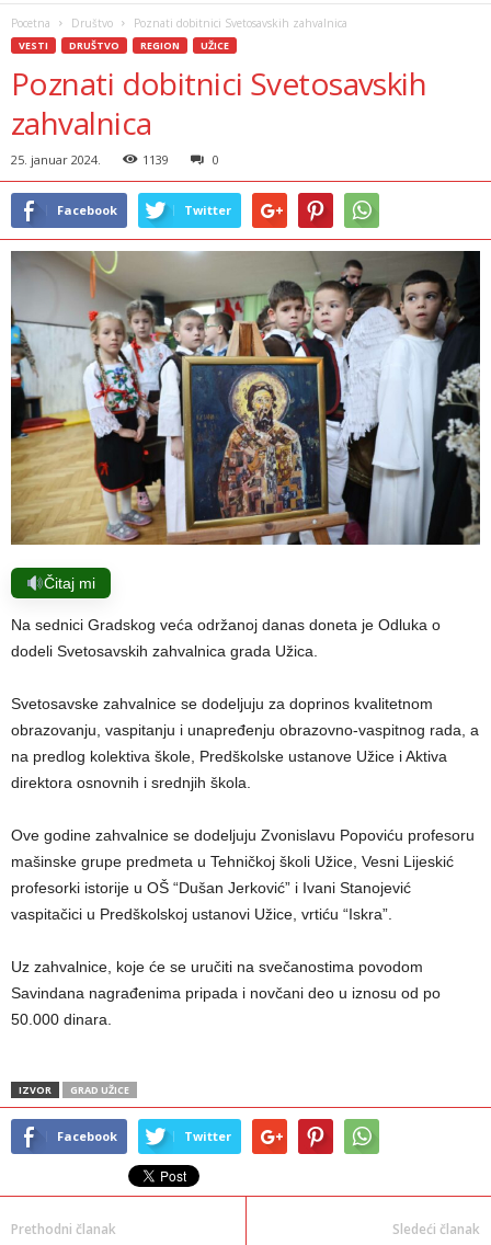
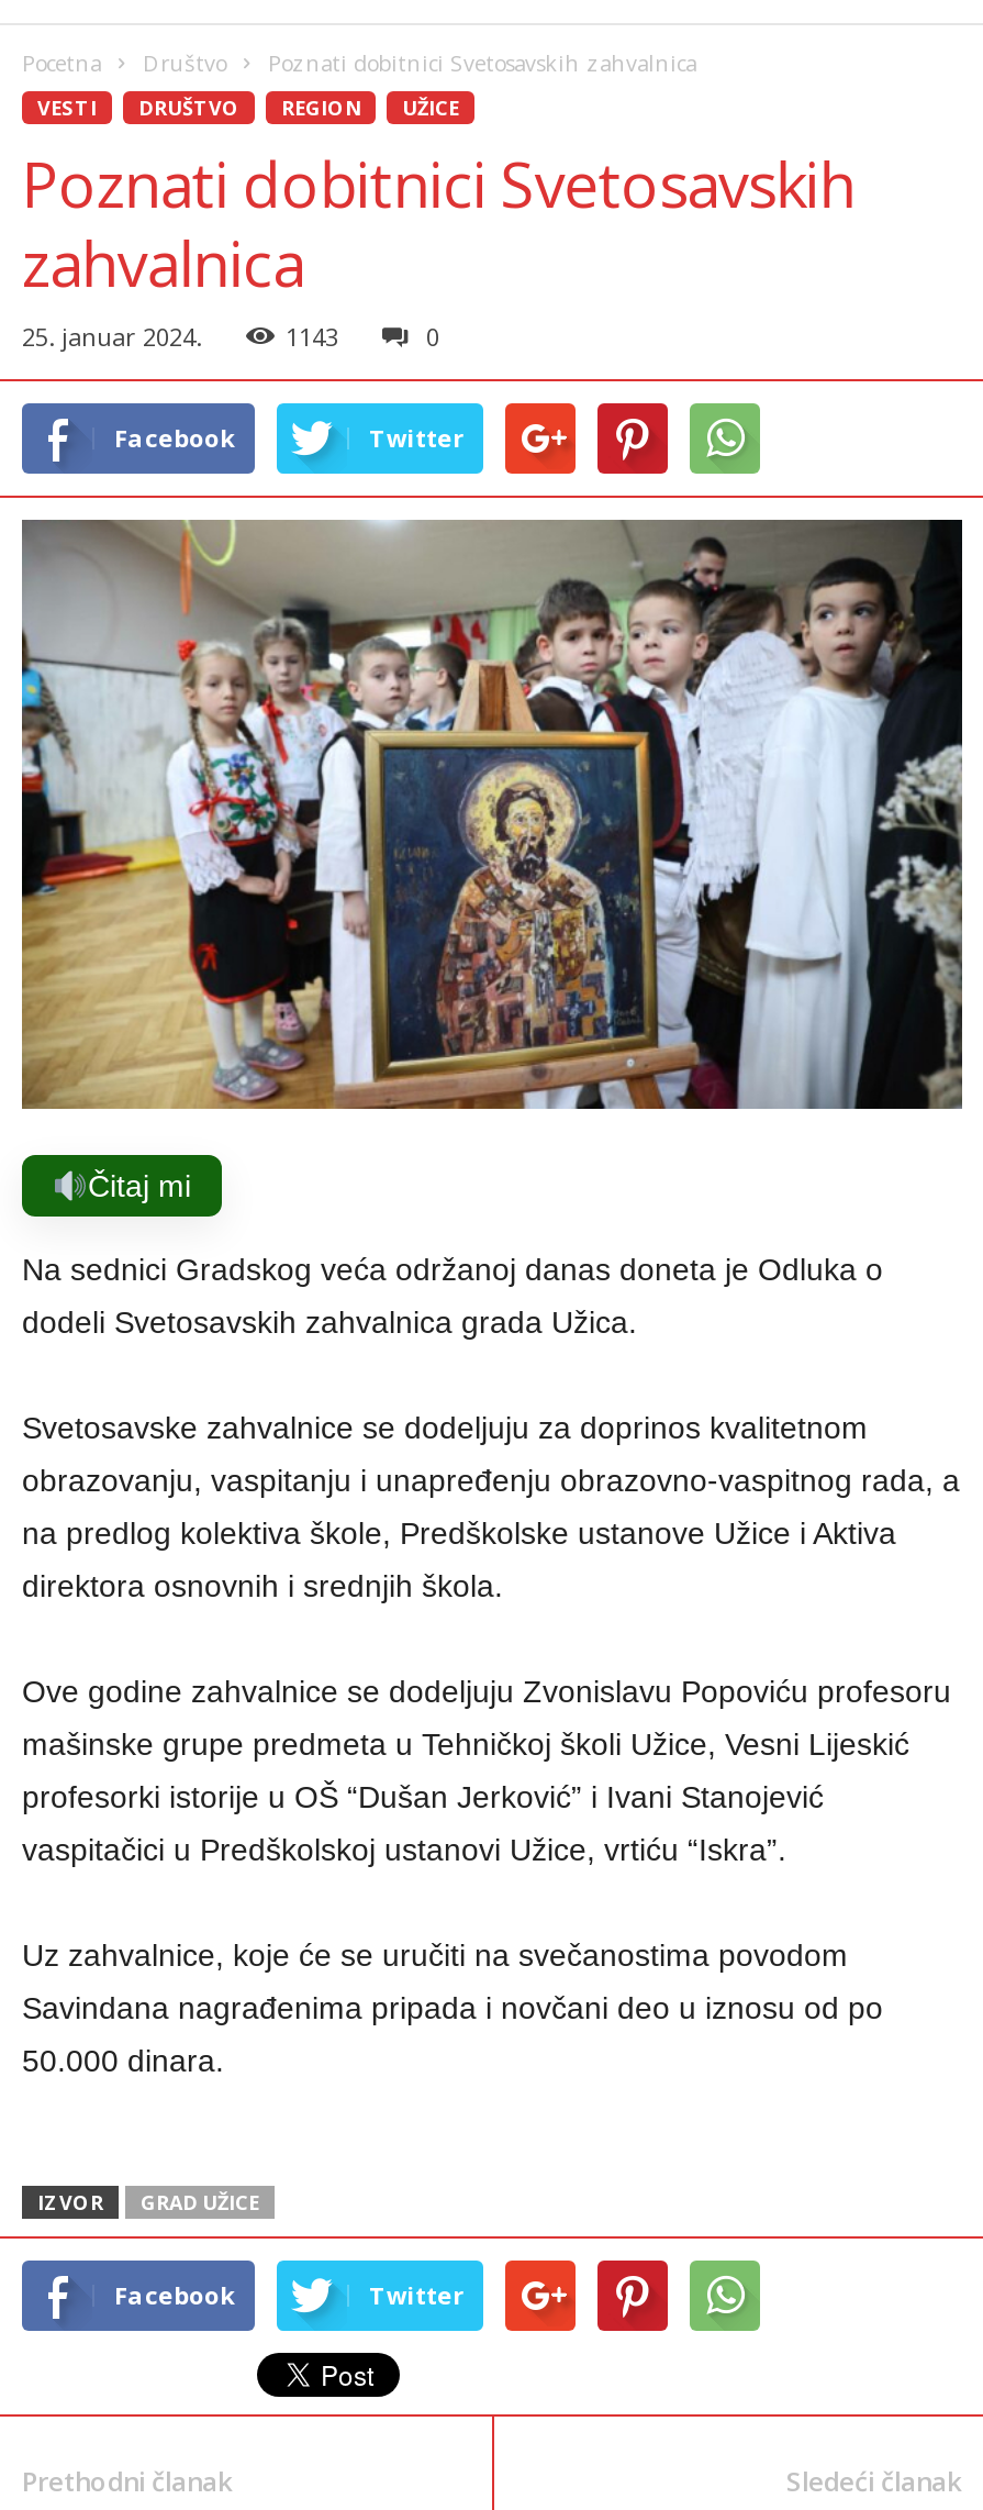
[142,151,169,168] 1139 -> [286,320,338,353] 1143

